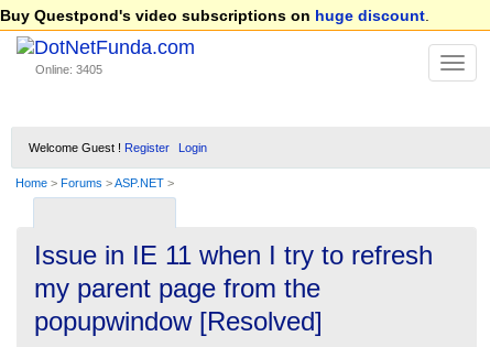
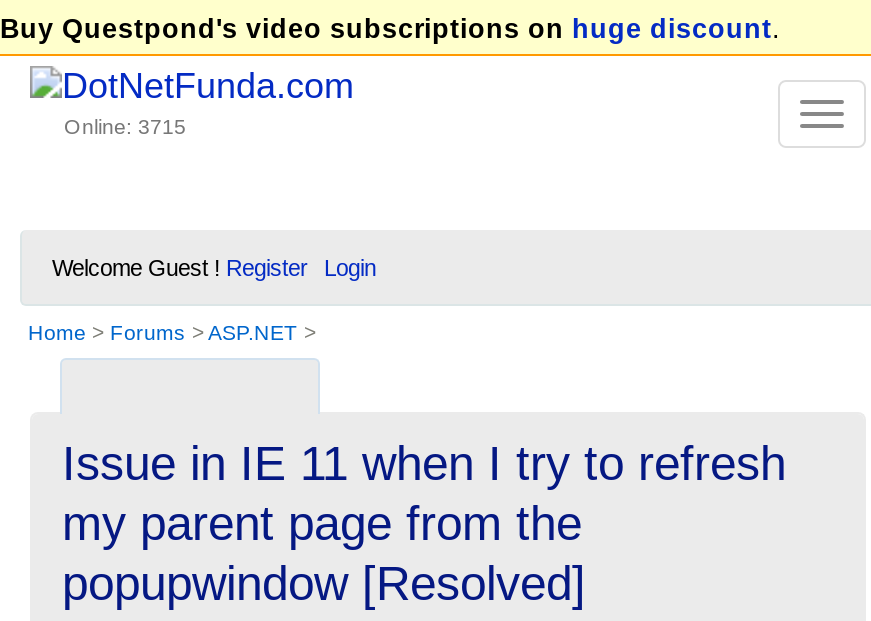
[35,63,102,76] Online: 3405 -> [64,114,186,138] Online: 3715

